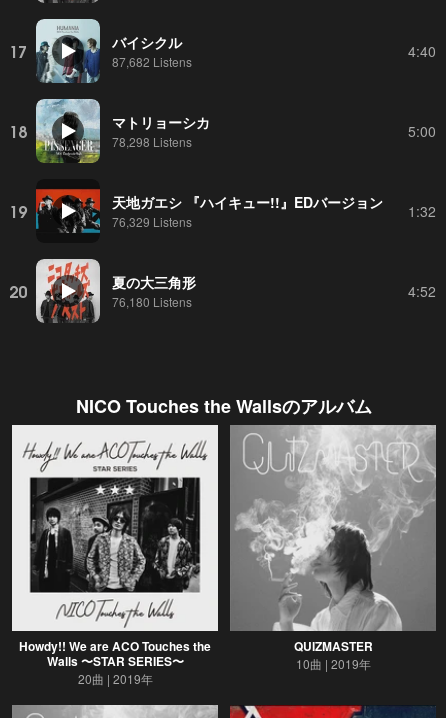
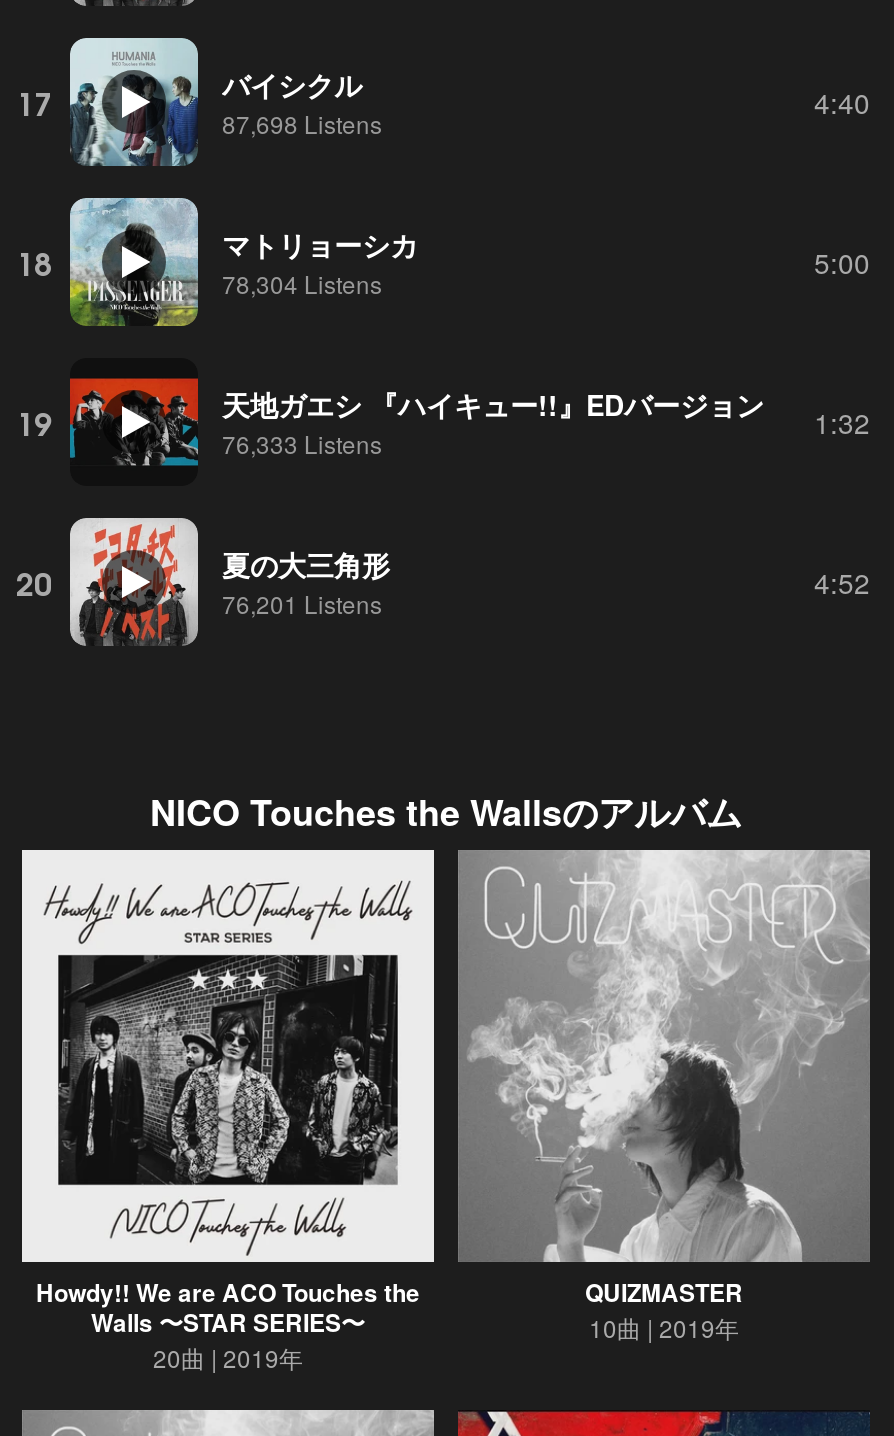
[112,52,192,69] 87,682 Listens -> [222,105,382,139] 87,698 Listens
[112,132,192,149] 78,298 Listens -> [222,265,382,299] 78,304 Listens
[112,212,192,229] 76,329 Listens -> [222,425,382,459] 76,333 Listens
[112,292,192,309] 76,180 Listens -> [222,585,382,619] 76,201 Listens

